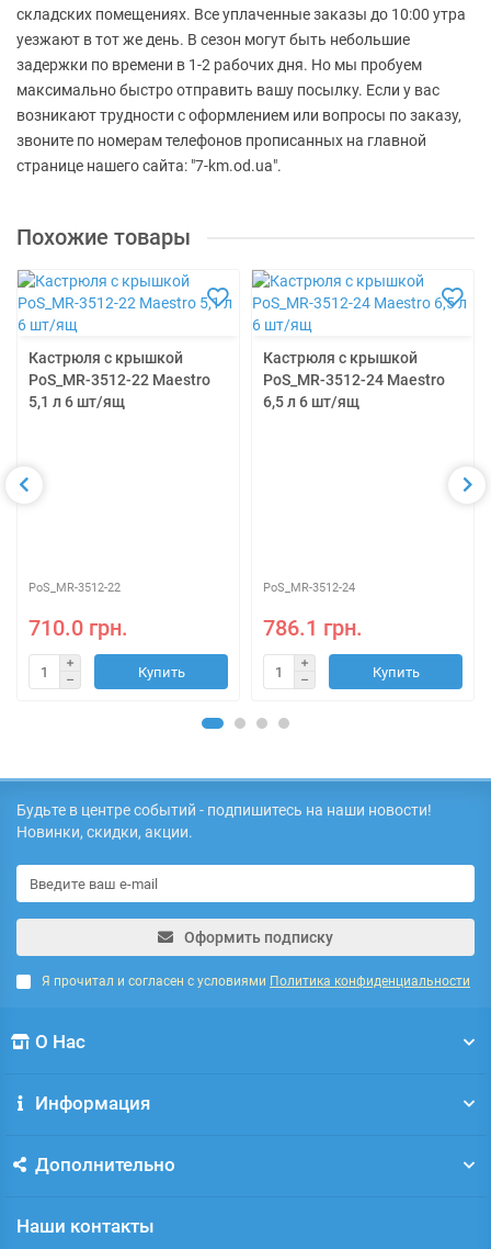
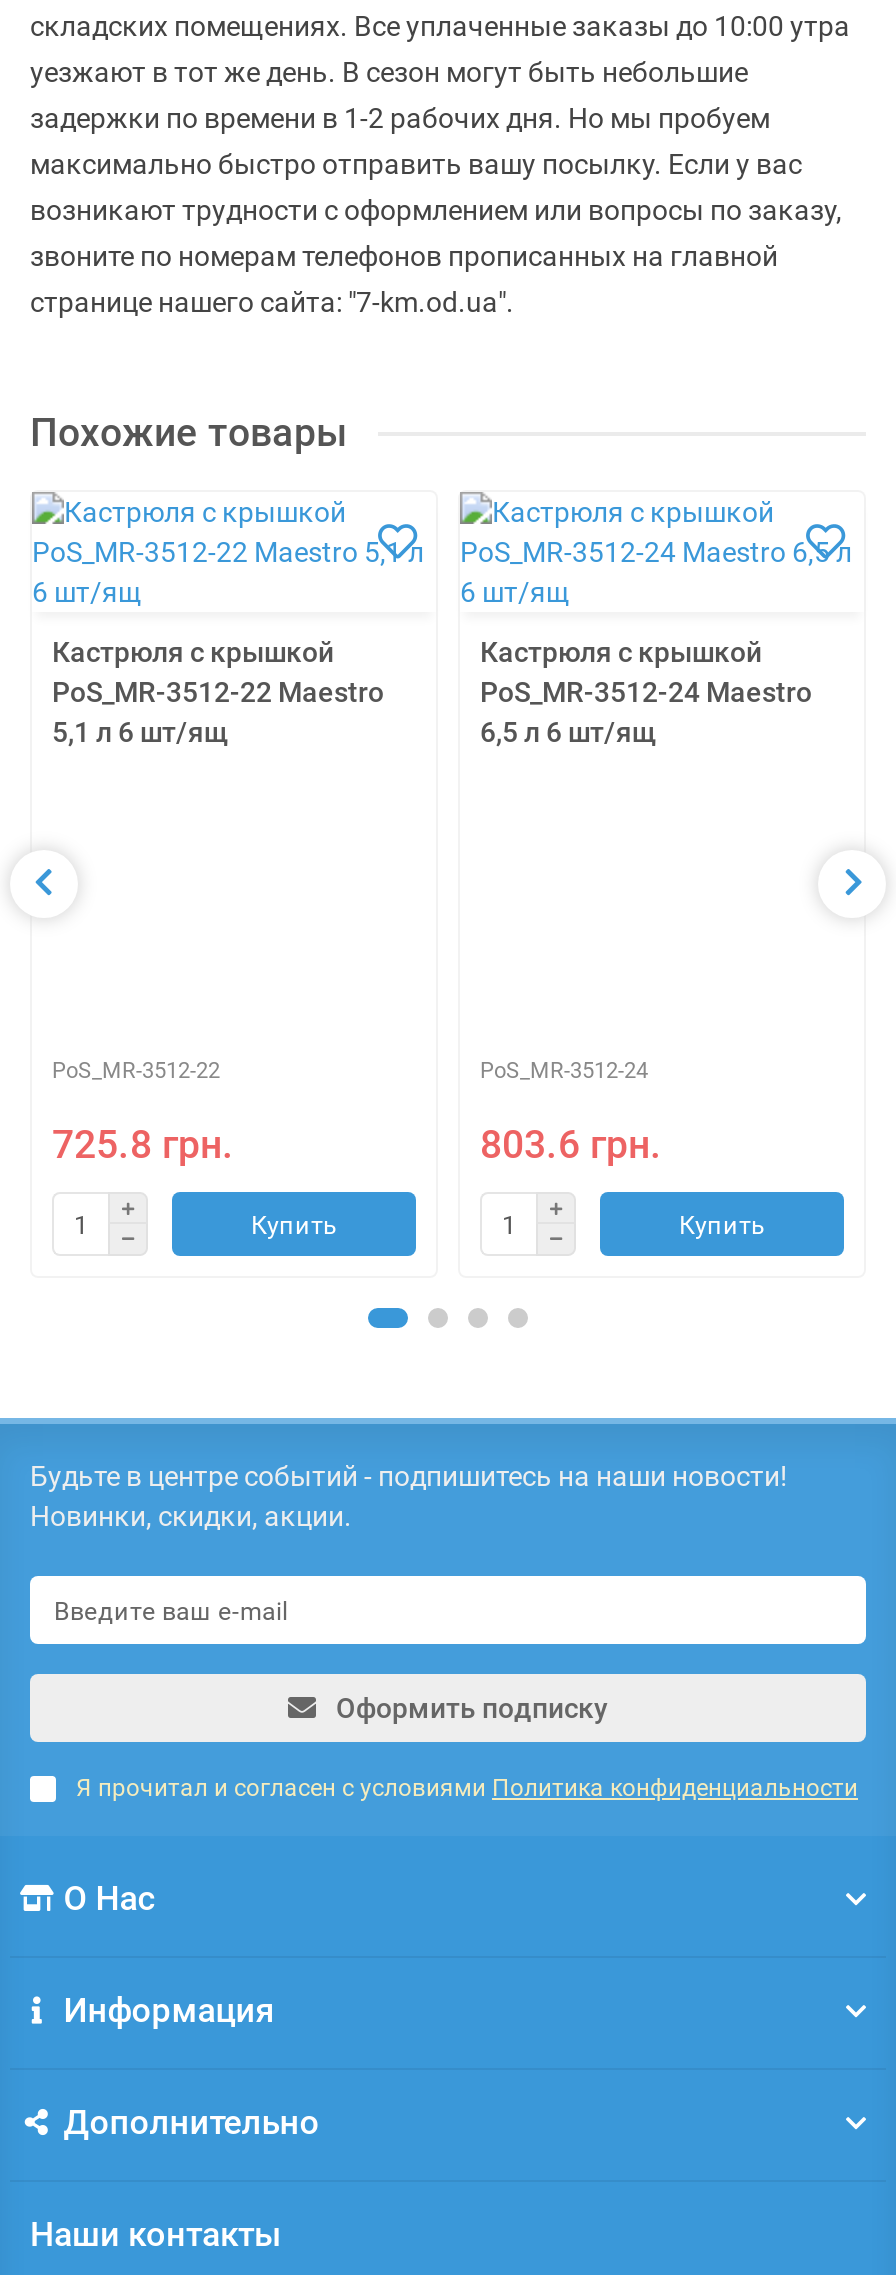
[28,616,128,641] 710.0 грн. -> [52,1122,234,1168] 725.8 грн.
[263,616,363,641] 786.1 грн. -> [480,1122,662,1168] 803.6 грн.

